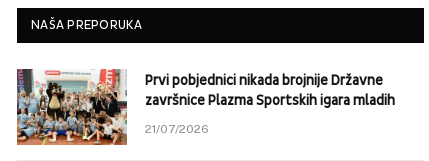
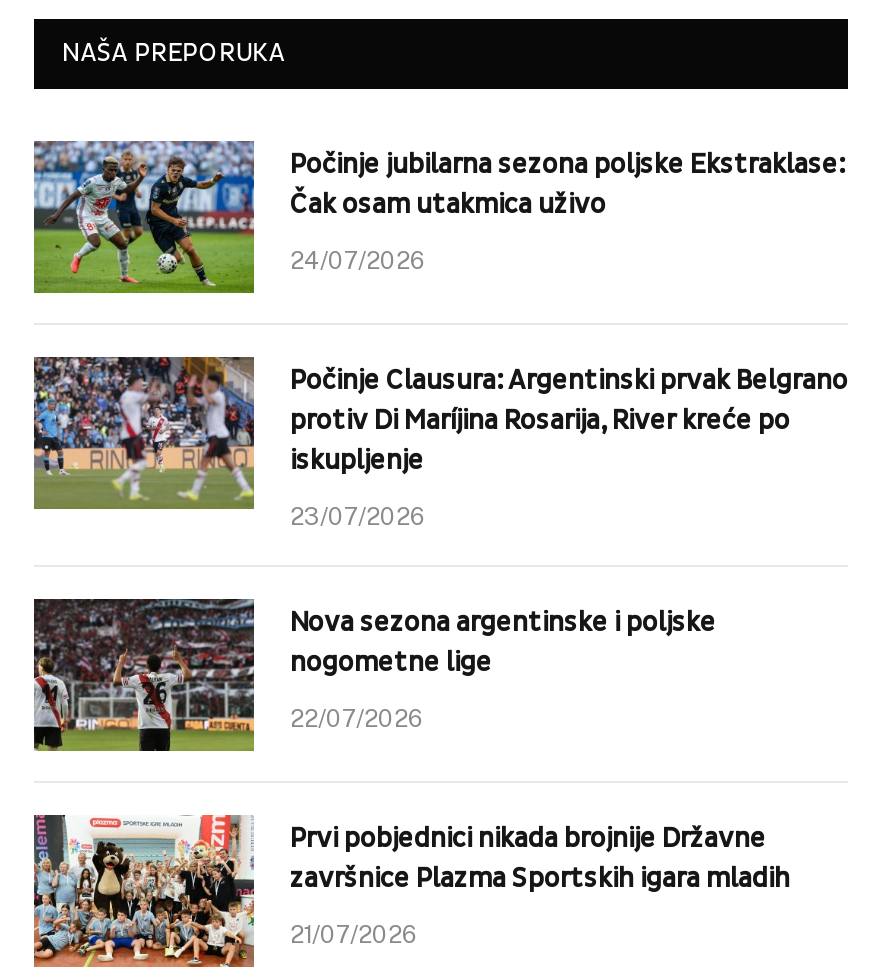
none -> [32,355,848,733] [image] | Počinje Clausura: Argentinski prvak Belgrano | protiv Di Maríjina Rosarija, River kreće po | iskupljenje | 23/07/2026 | Nova sezona argentinske i poljske | nogometne lige | 22/07/2026
none -> [32,597,256,753] [image]
none -> [34,139,844,295] [image] | Počinje jubilarna sezona poljske Ekstraklase: | Čak osam utakmica uživo | 24/07/2026

